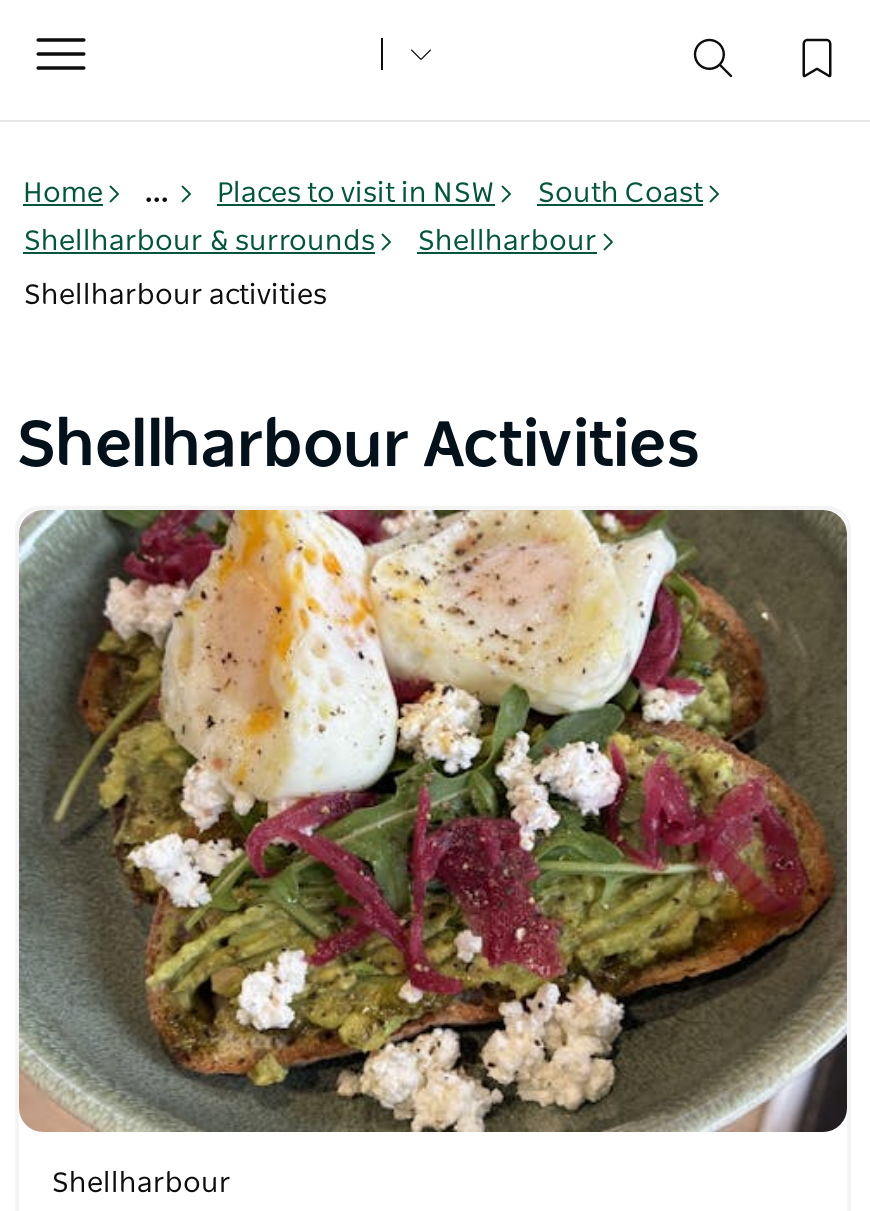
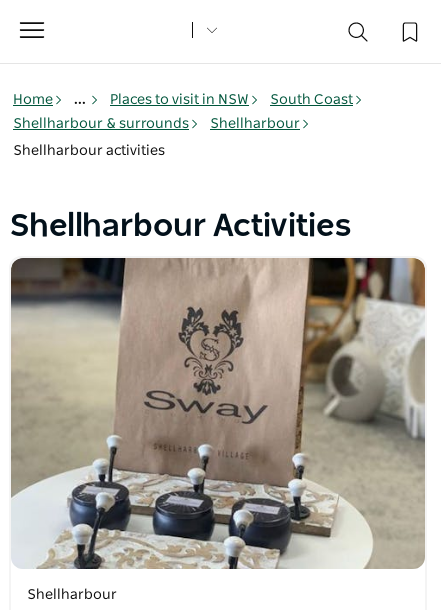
[19,508,849,1134] [image] -> [10,257,425,570] [image]

